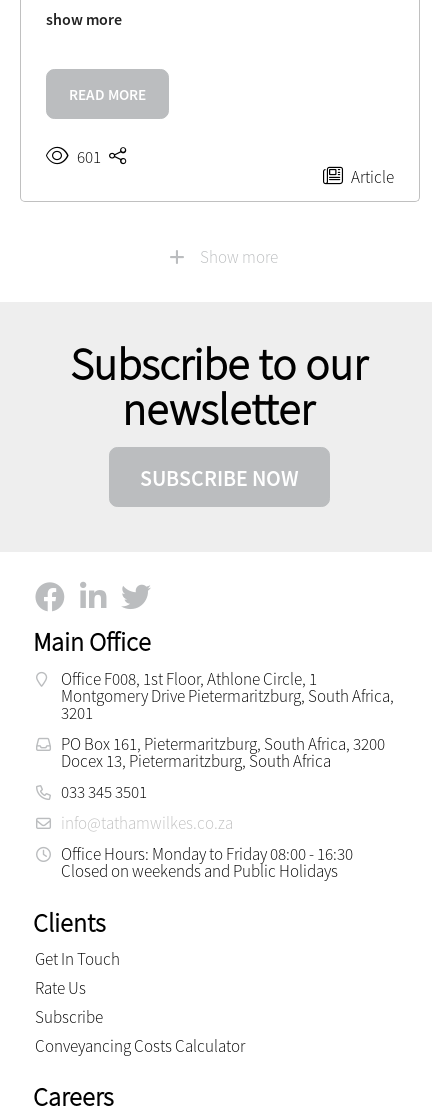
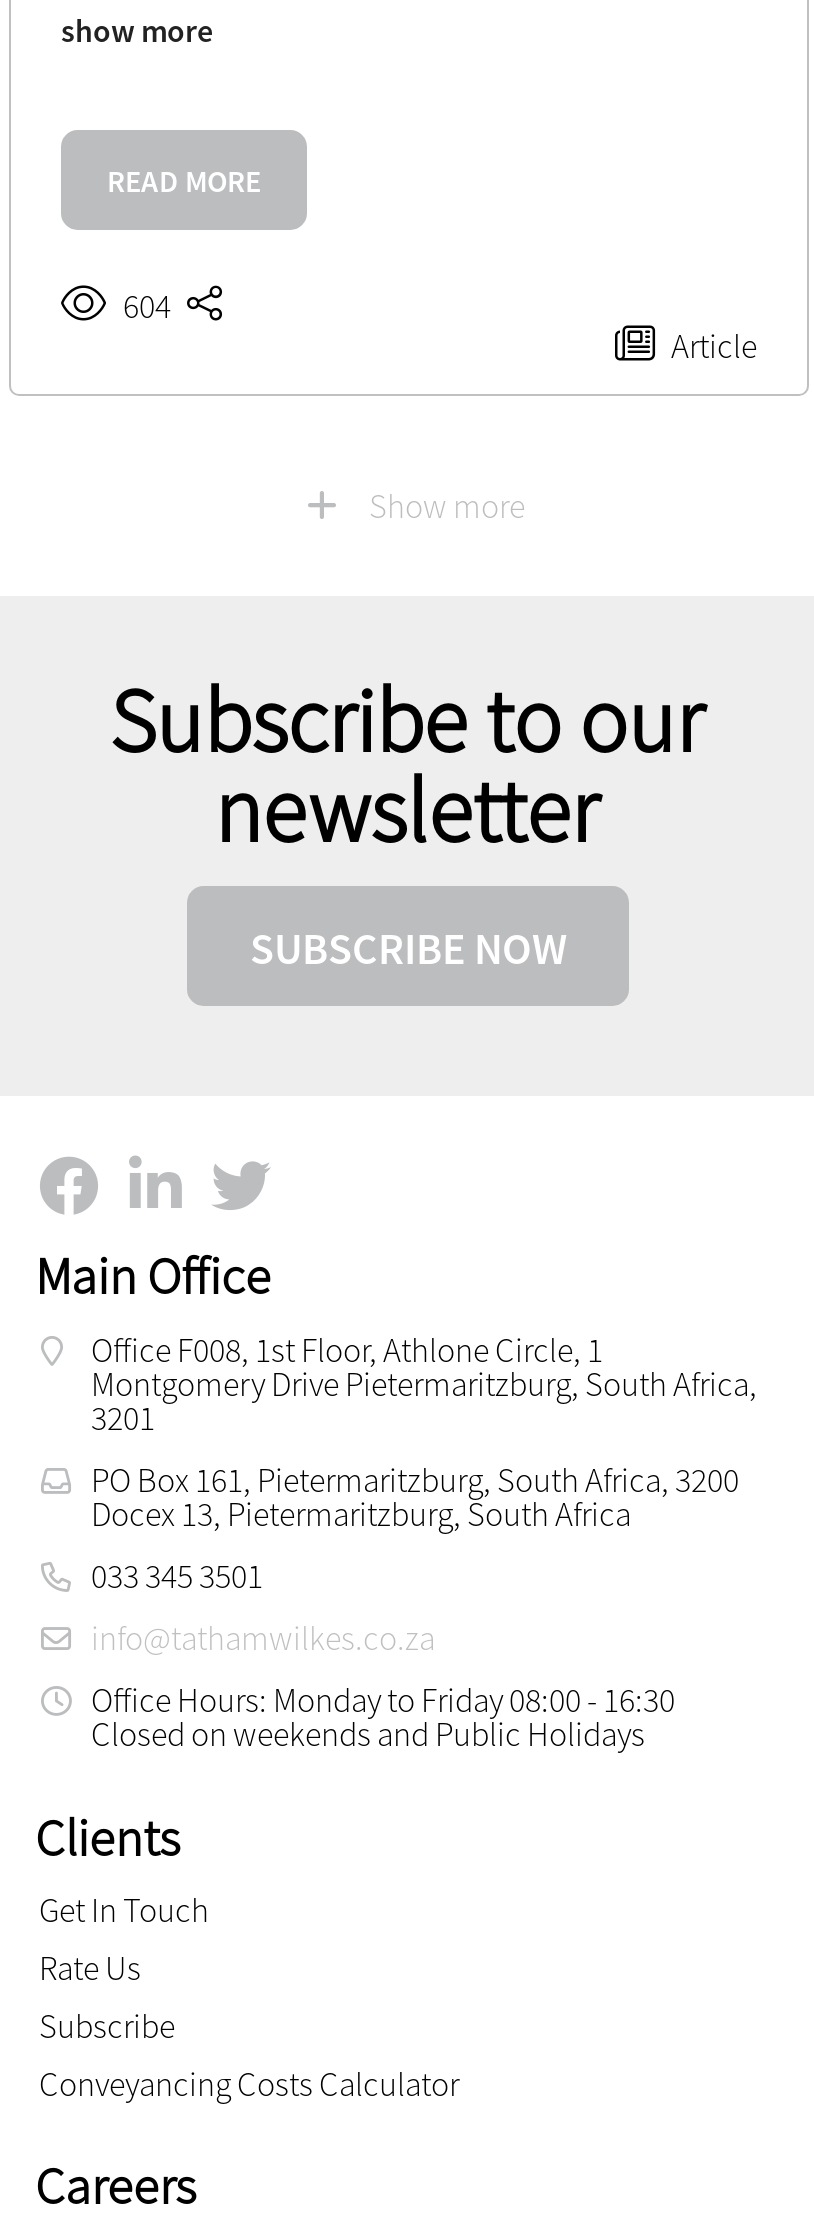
[77,146,101,168] 601 -> [123,284,171,328] 604

